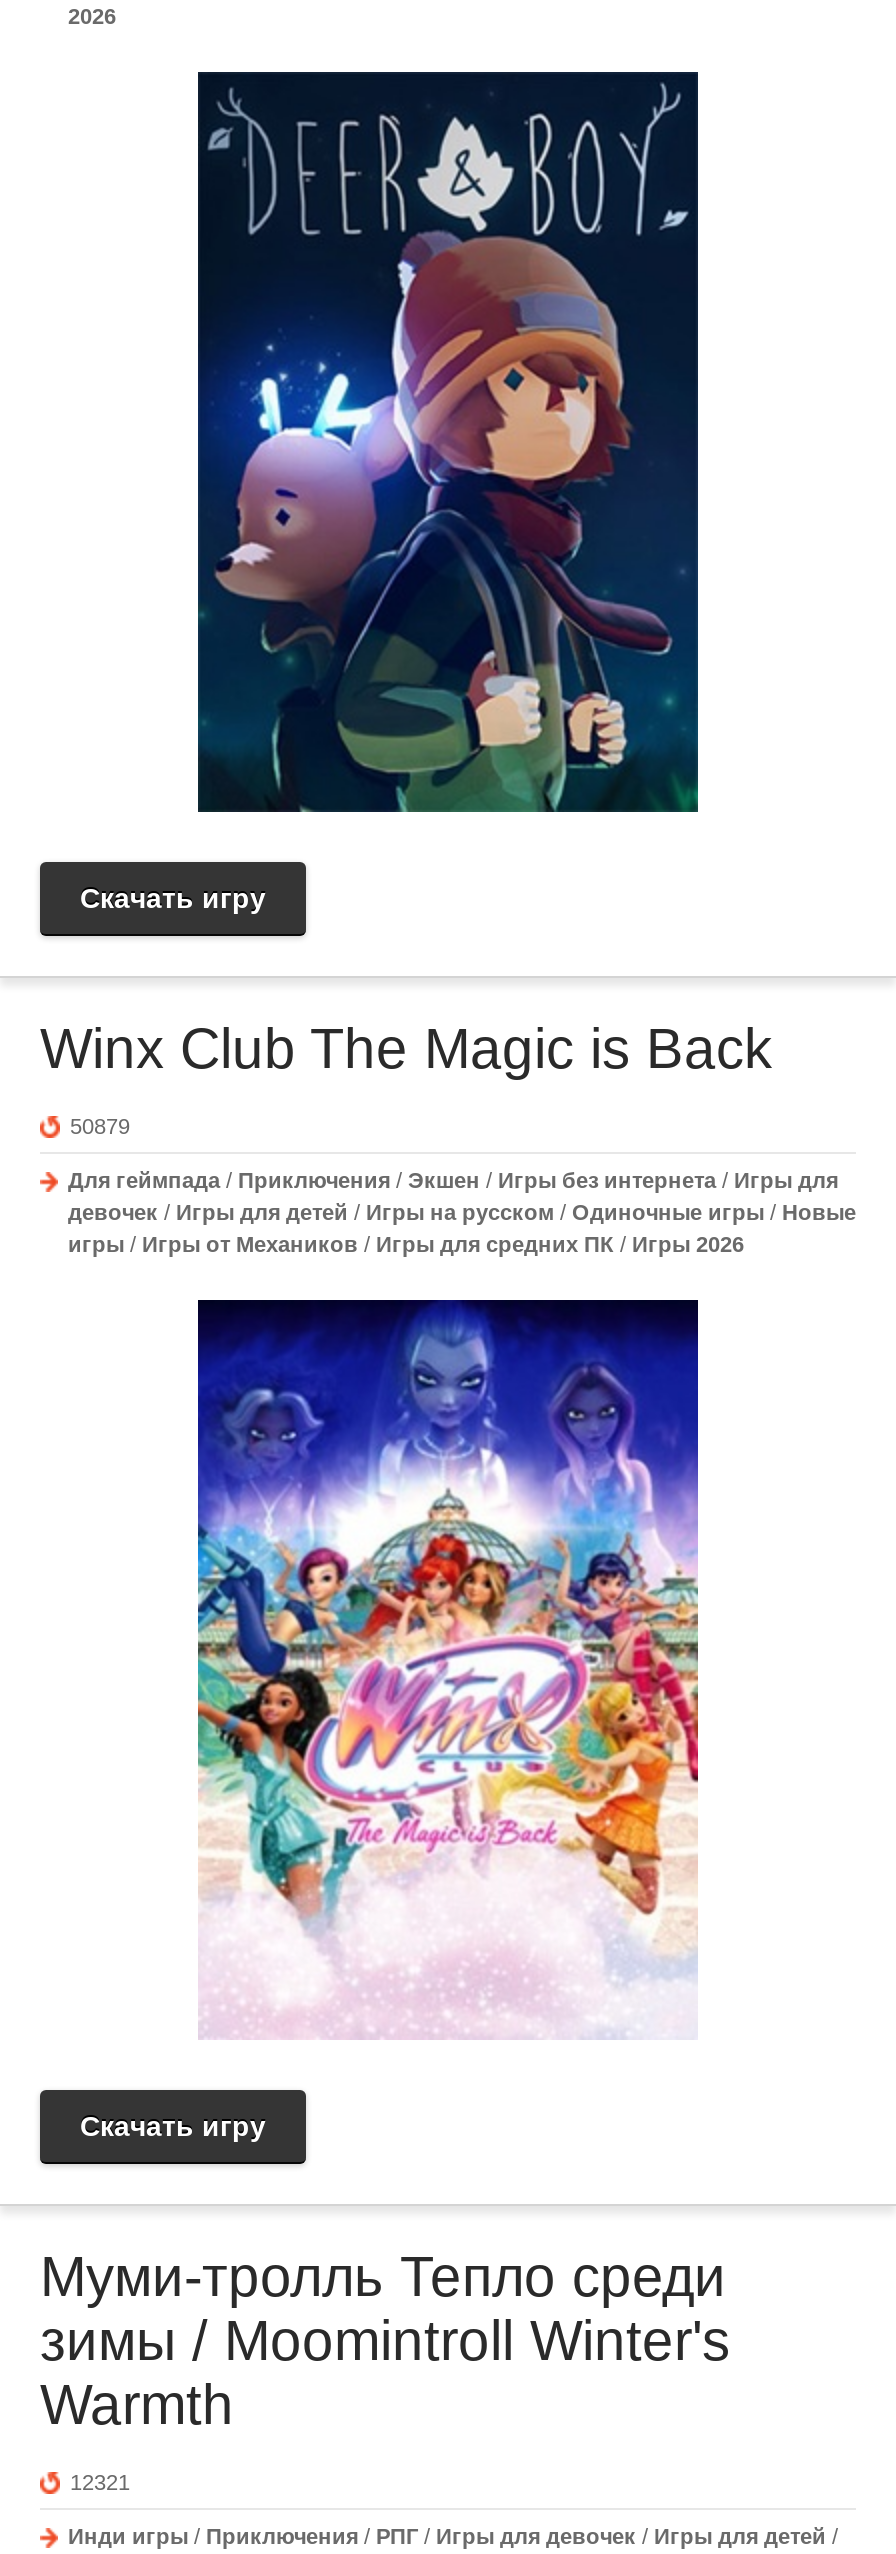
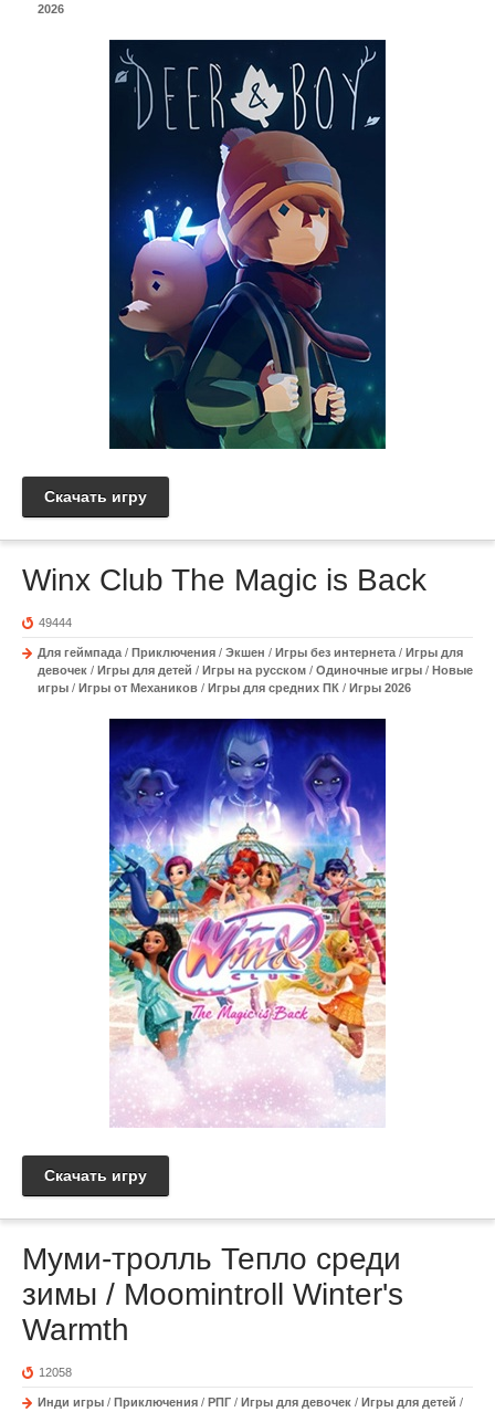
[70,1114,130,1138] 50879 -> [39,616,72,629] 49444
[70,2470,130,2494] 12321 -> [39,1366,72,1379] 12058

